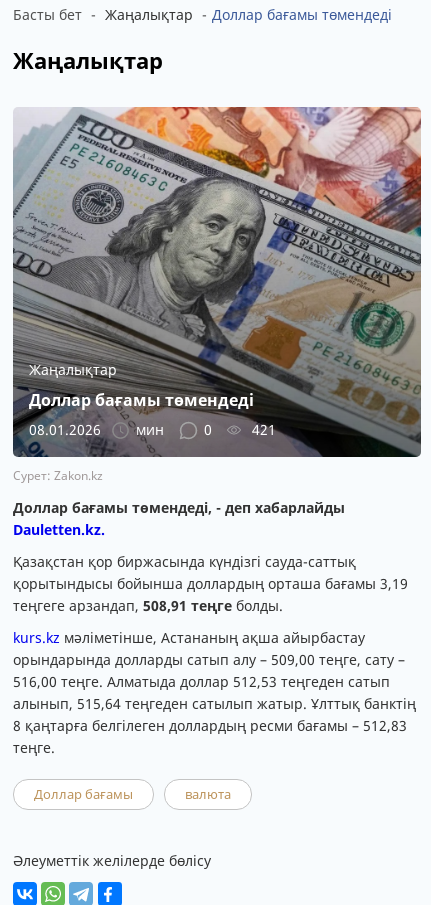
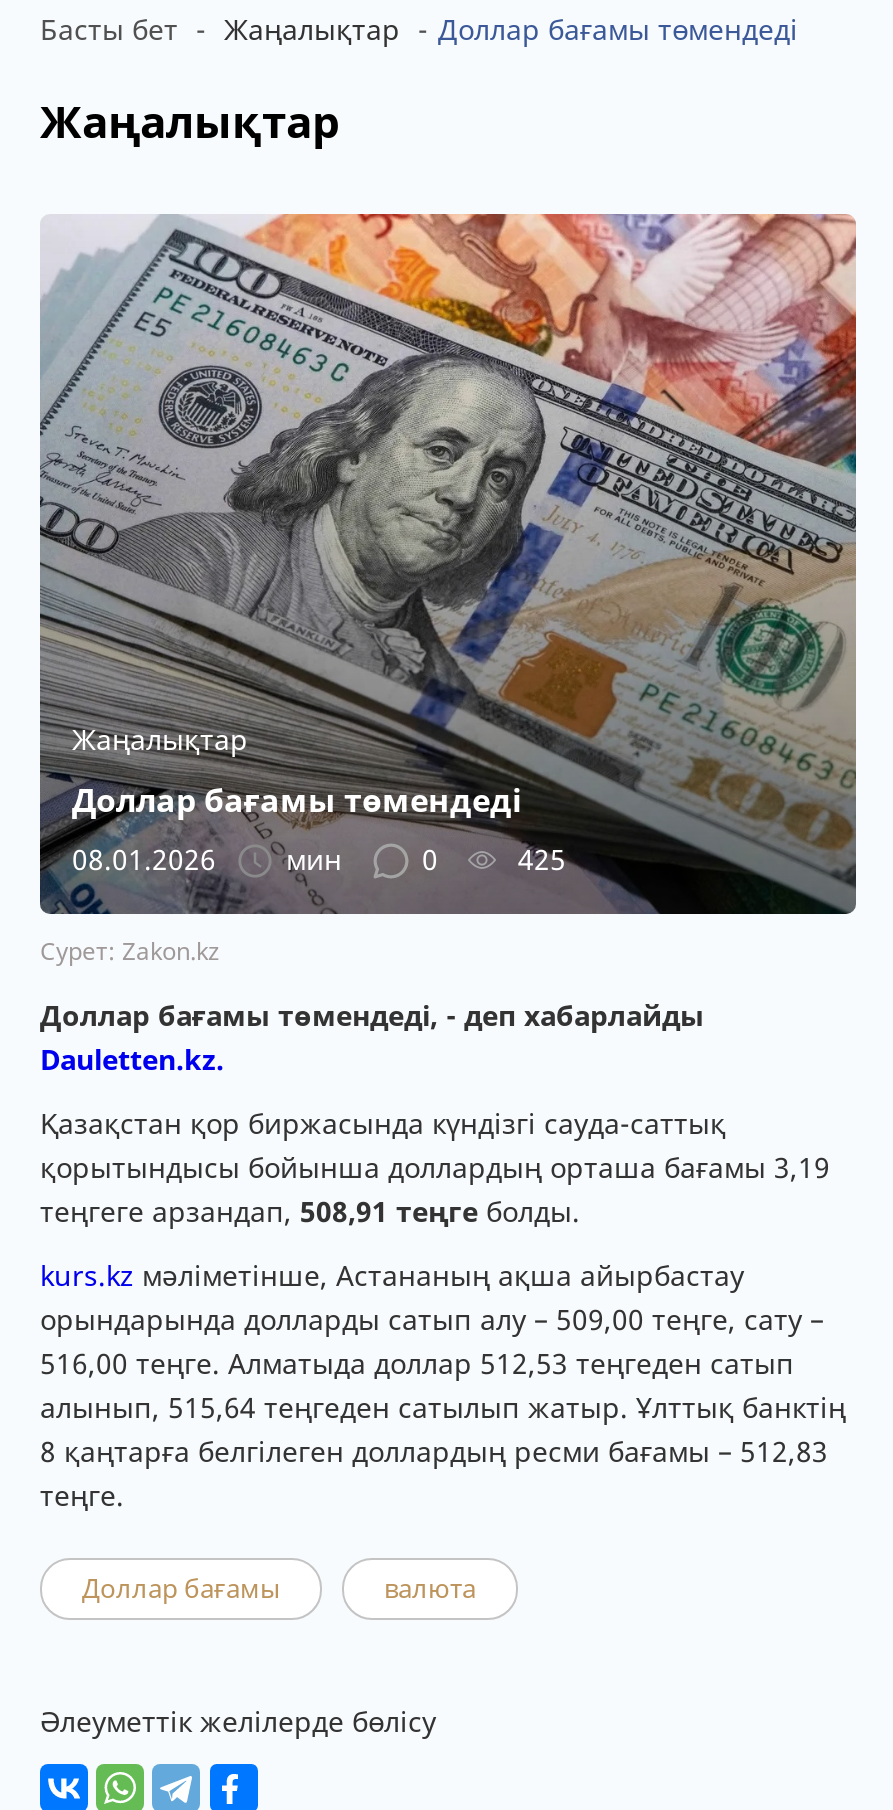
[252,420,276,439] 421 -> [518,840,566,878] 425

